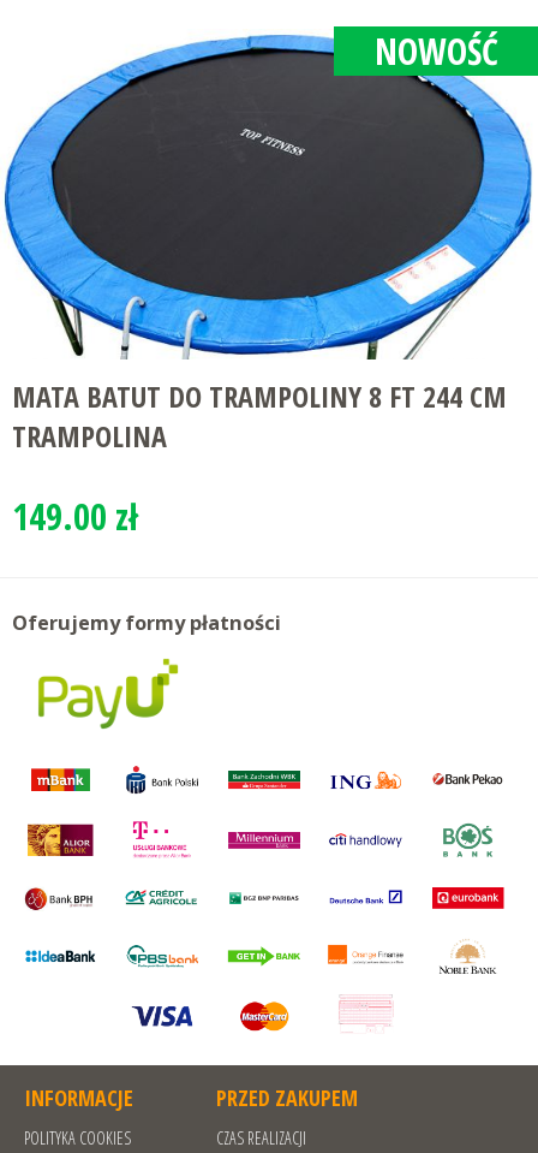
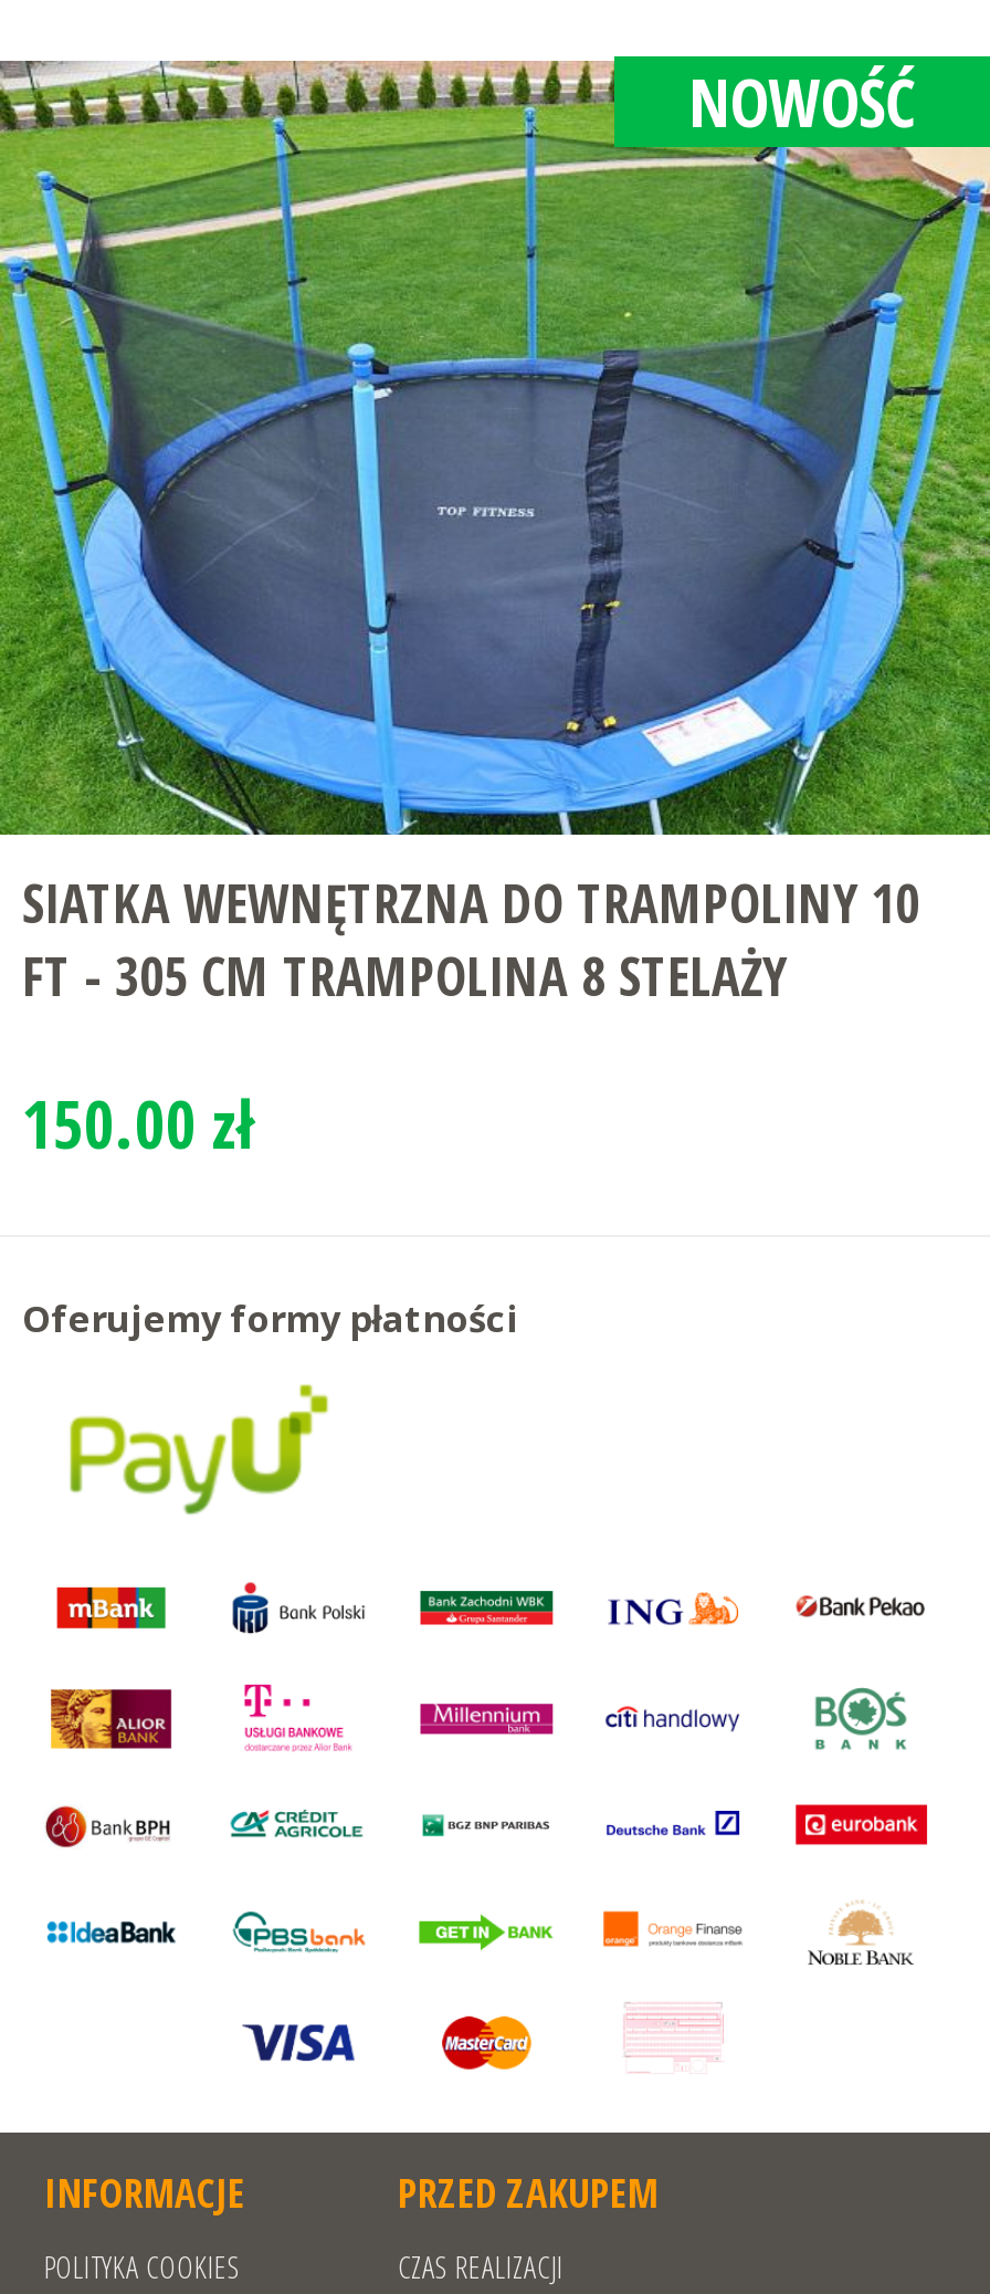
[4,25,534,455] [image] | MATA BATUT DO TRAMPOLINY 8 FT 244 CM | TRAMPOLINA -> [7,53,983,1011] [image] | SIATKA WEWNĘTRZNA DO TRAMPOLINY 10 | FT - 305 CM TRAMPOLINA 8 STELAŻY
[12,491,138,541] 149.00 zł -> [22,1077,254,1168] 150.00 zł

